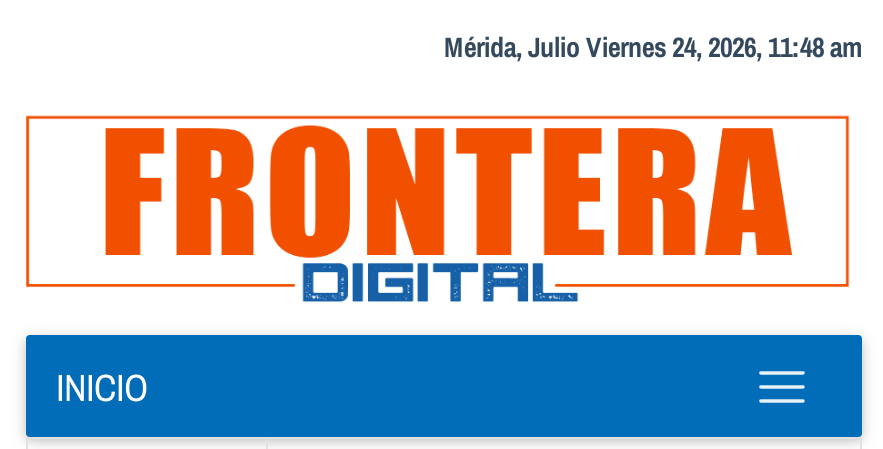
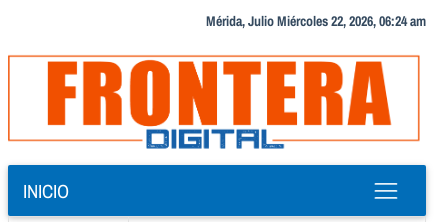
[444,31,862,63] Mérida, Julio Viernes 24, 2026, 11:48 am -> [206,13,426,29] Mérida, Julio Miércoles 22, 2026, 06:24 am

